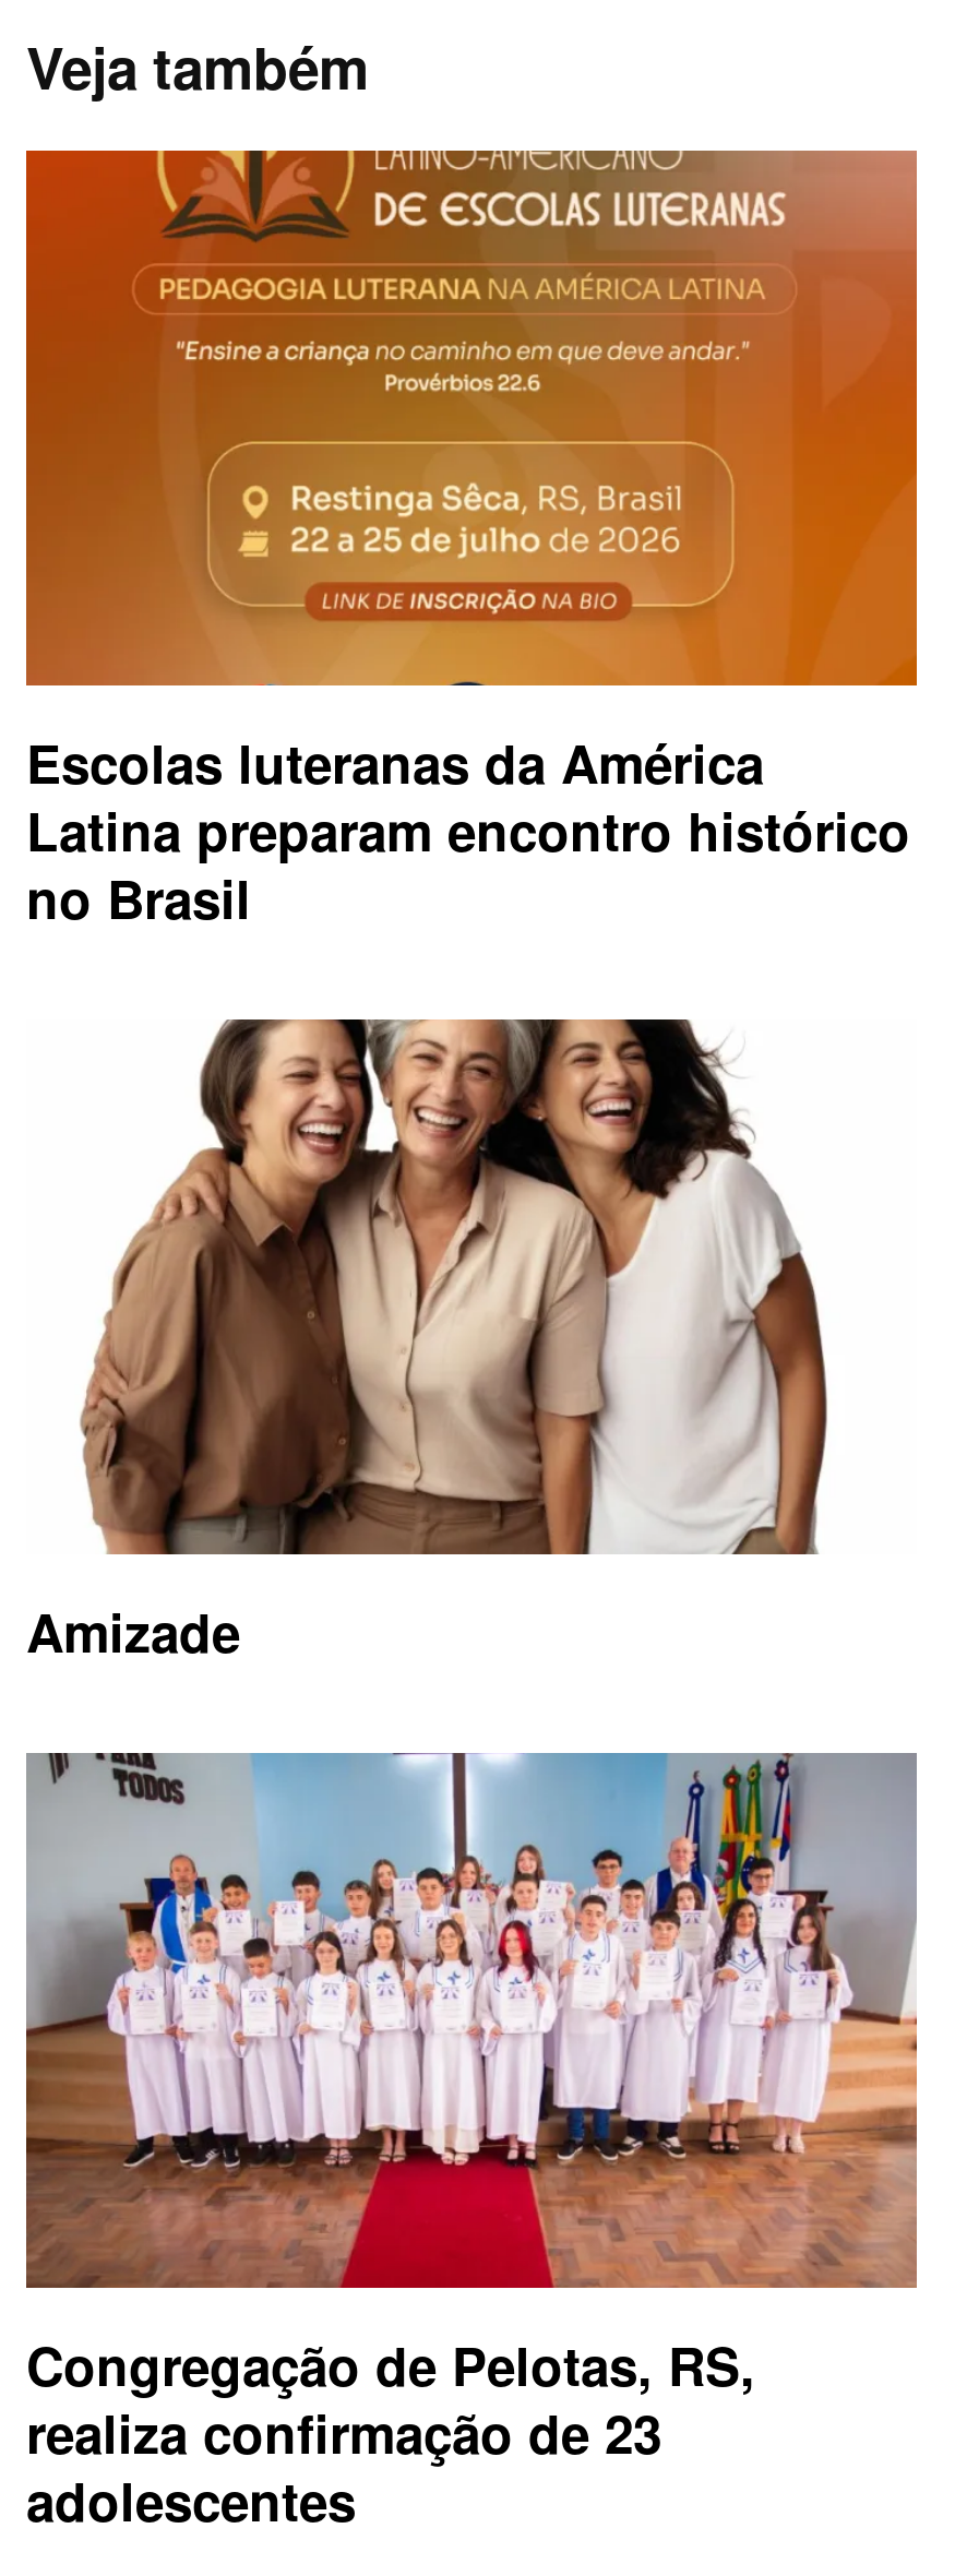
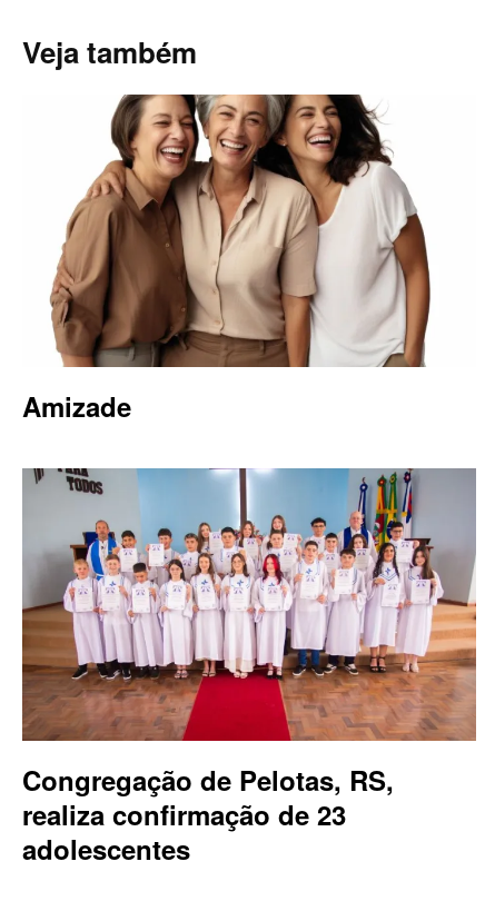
[24,148,919,934] [image] | Escolas luteranas da América | Latina preparam encontro histórico | no Brasil -> none

